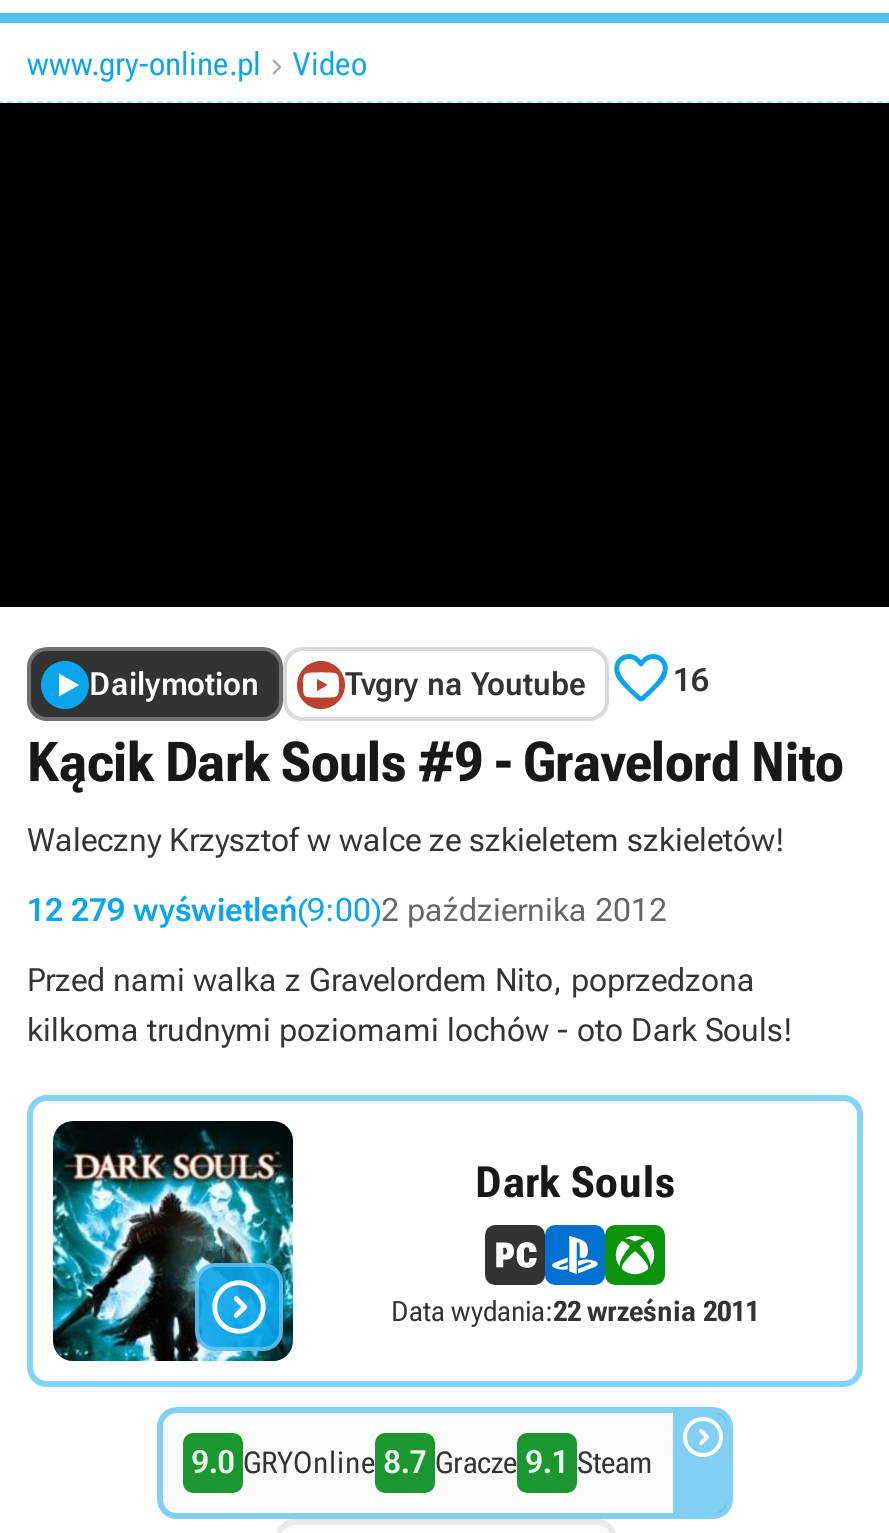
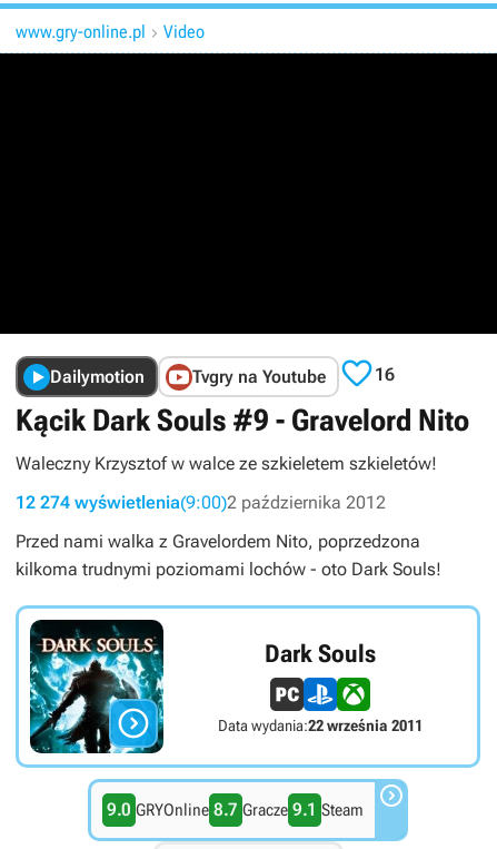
[27,891,667,929] 12 279 wyświetleń(9:00)2 października 2012 -> [16,492,386,513] 12 274 wyświetlenia(9:00)2 października 2012

